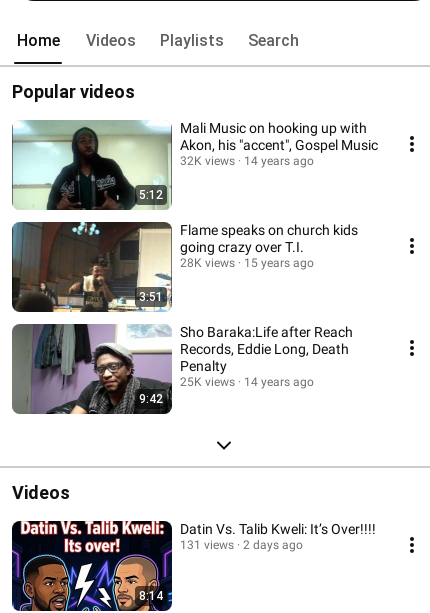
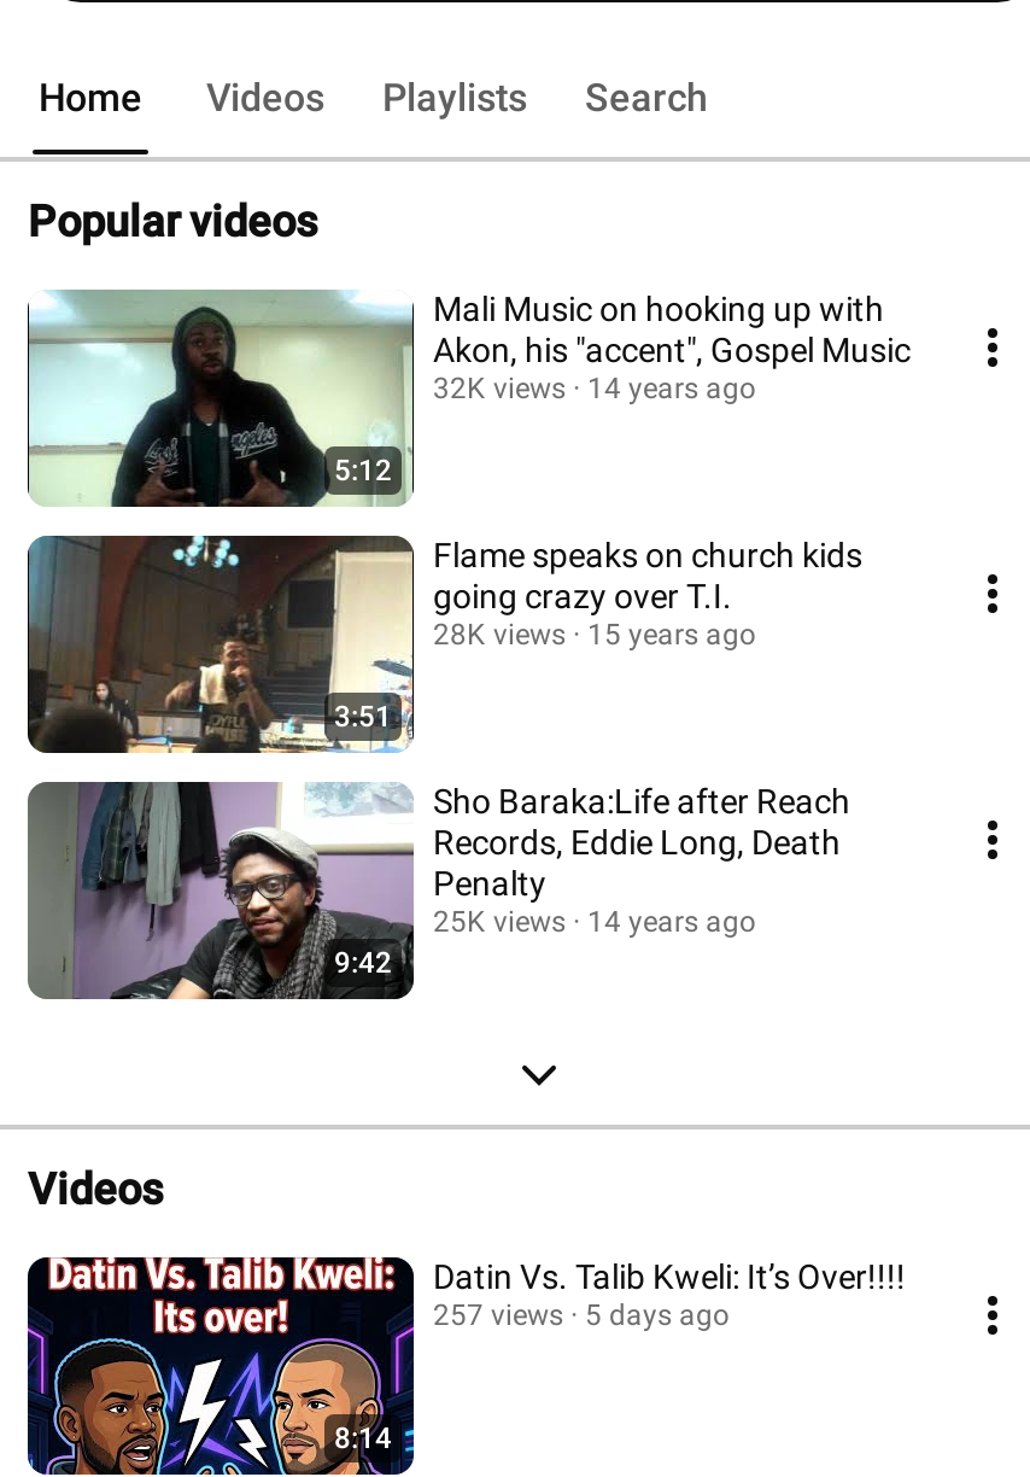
[180,538,234,552] 131 views -> [433,1298,563,1332] 257 views
[243,538,303,552] 2 days ago -> [585,1298,730,1332] 5 days ago

